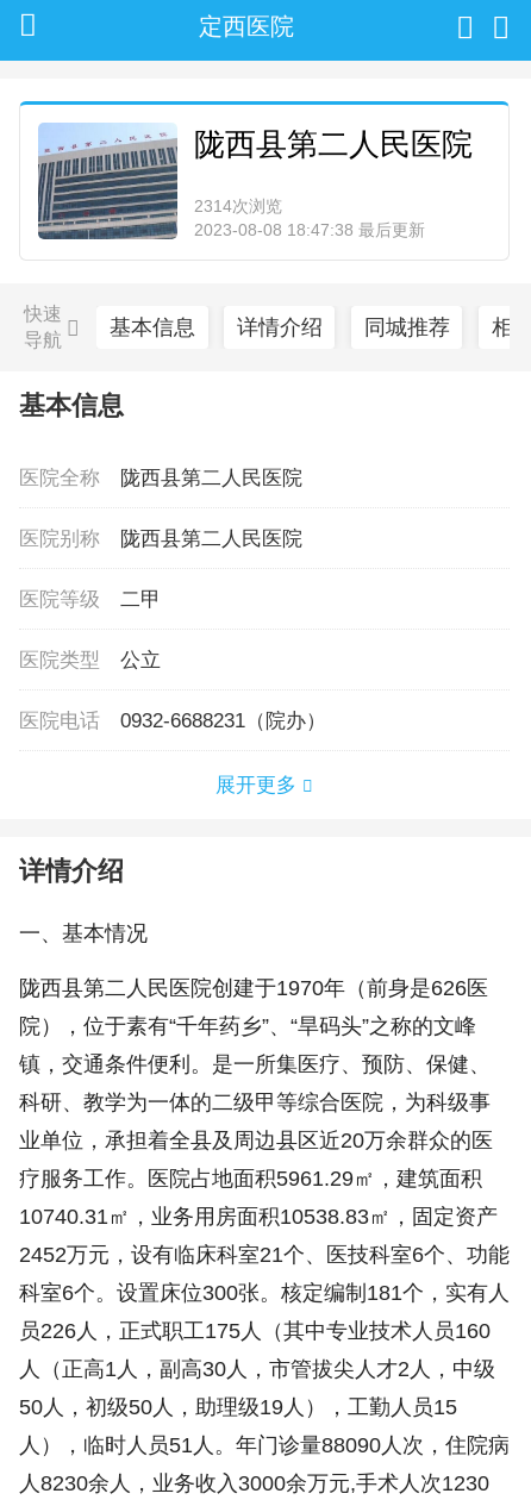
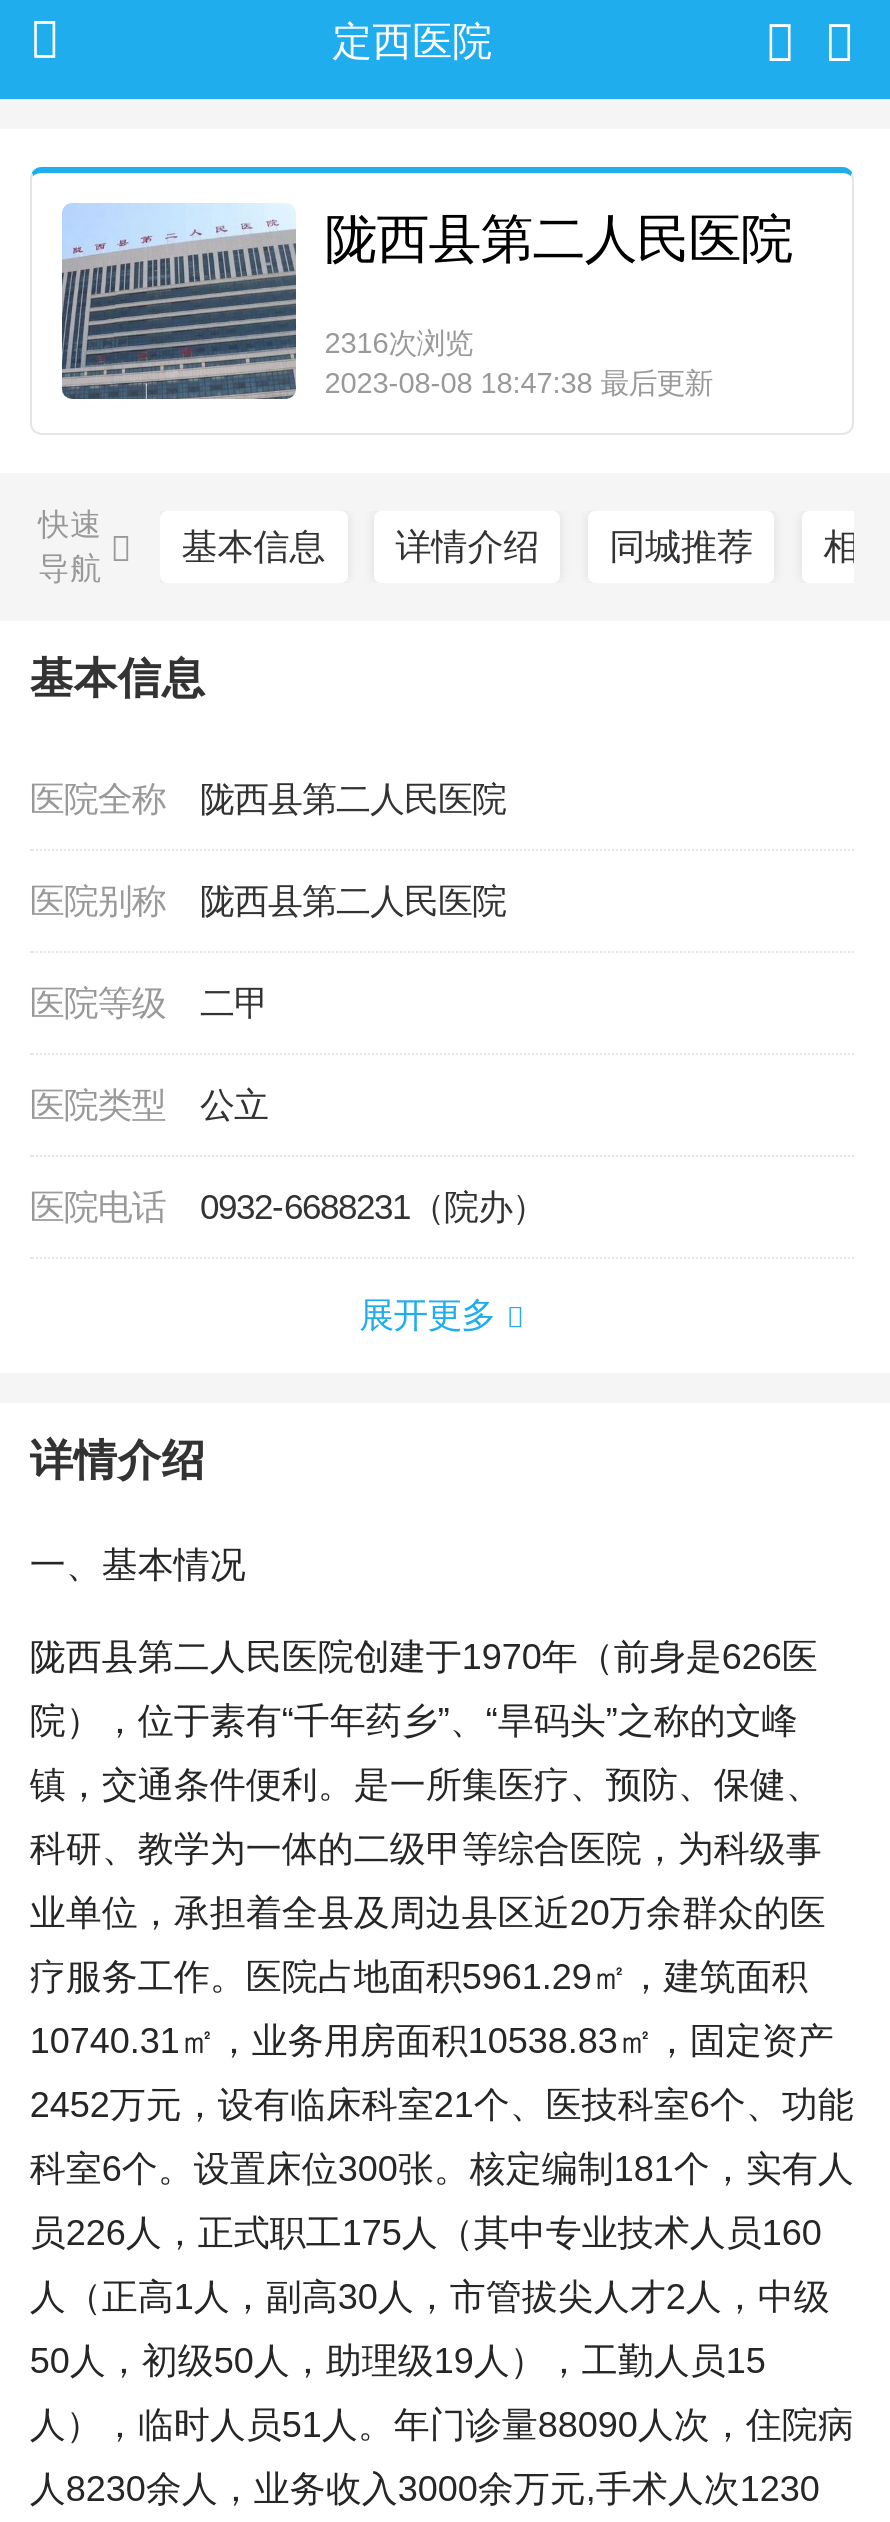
[194,196,283,215] 2314次浏览 -> [325,326,473,358] 2316次浏览

